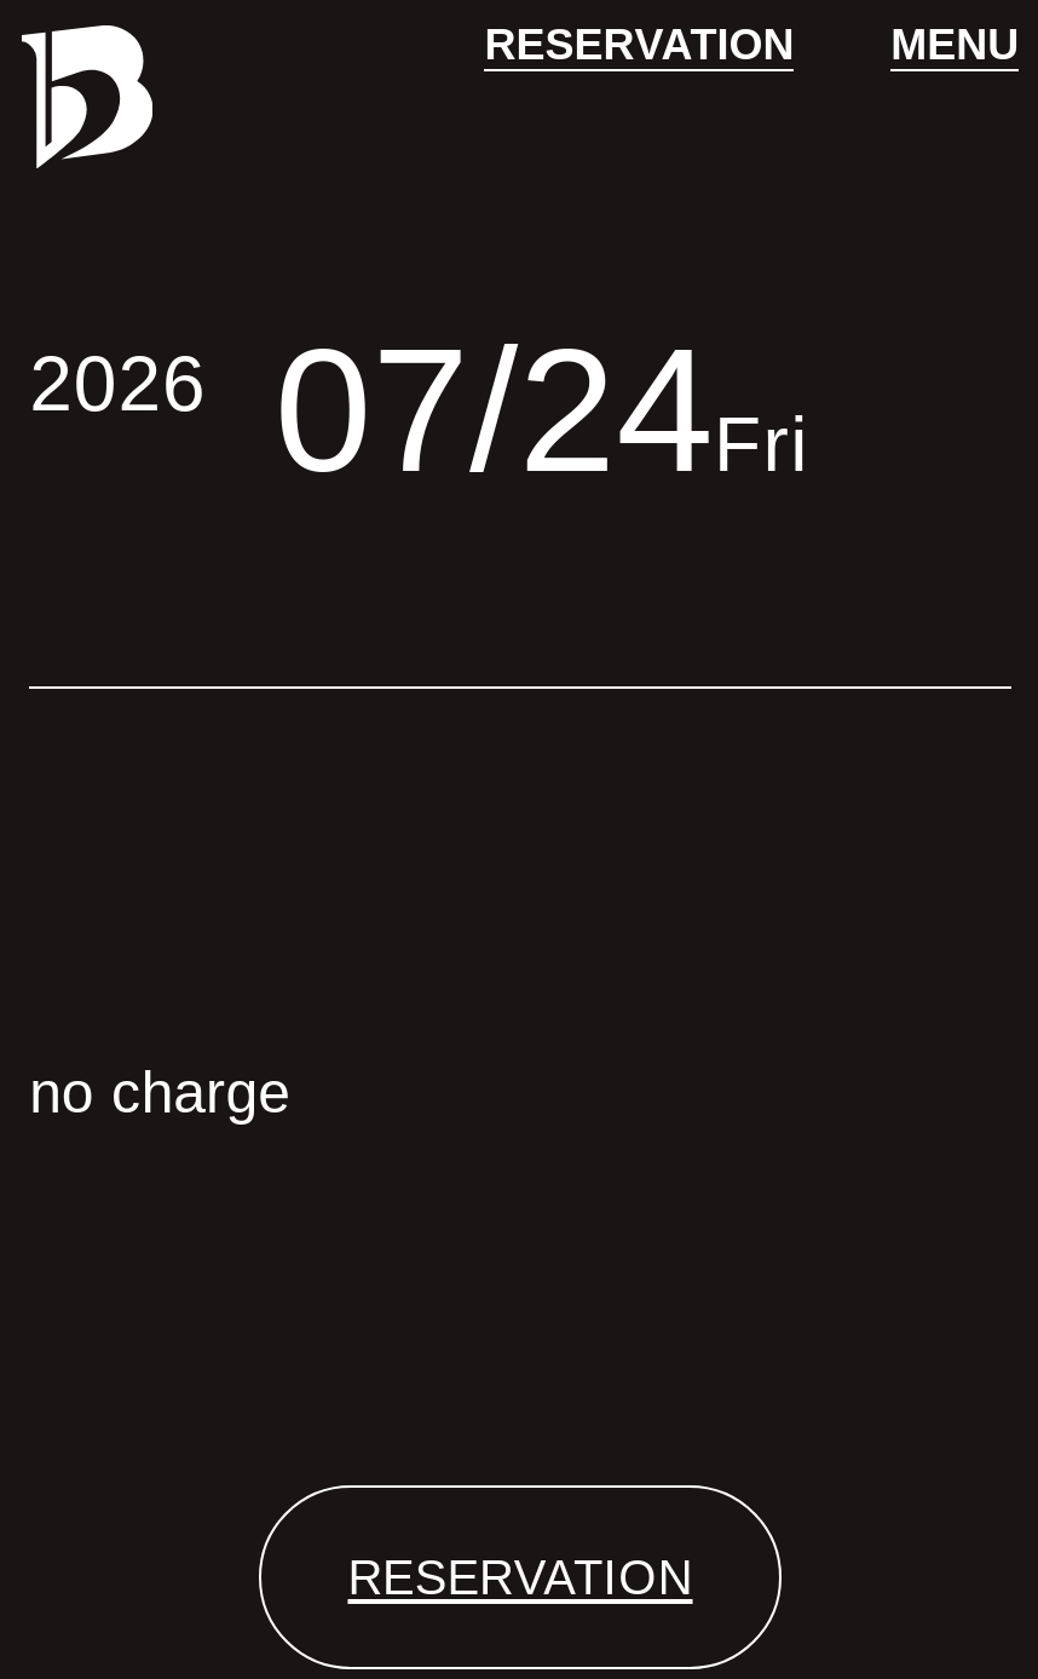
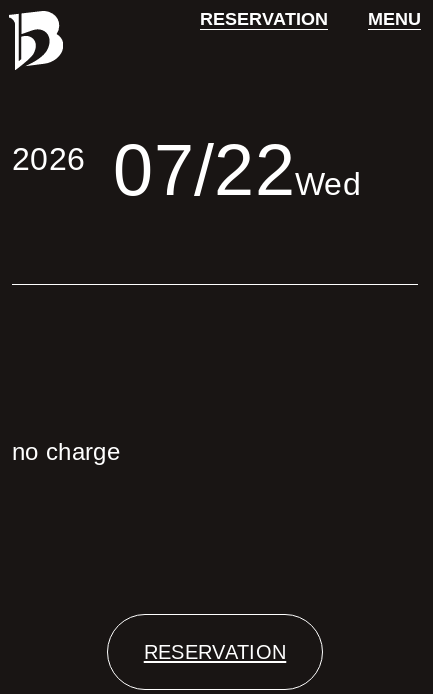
[29,311,808,507] 2026 07/24Fri -> [12,129,361,210] 2026 07/22Wed

